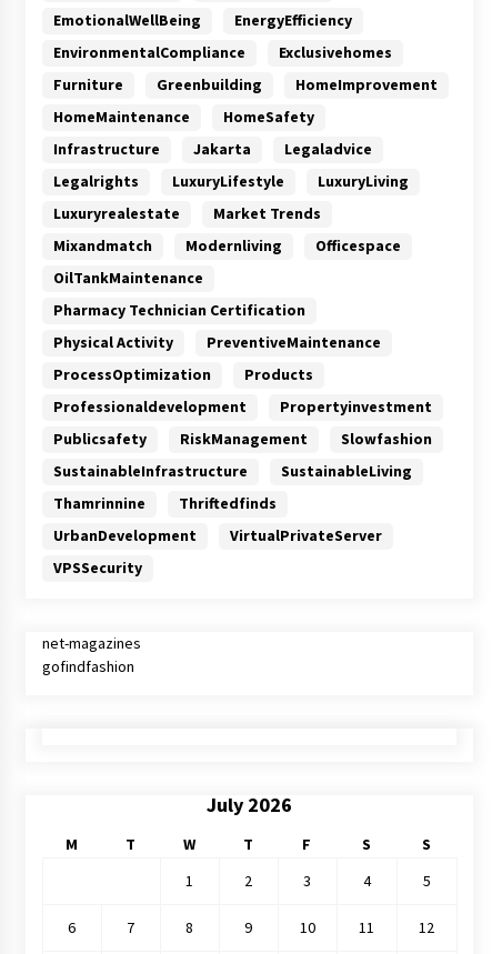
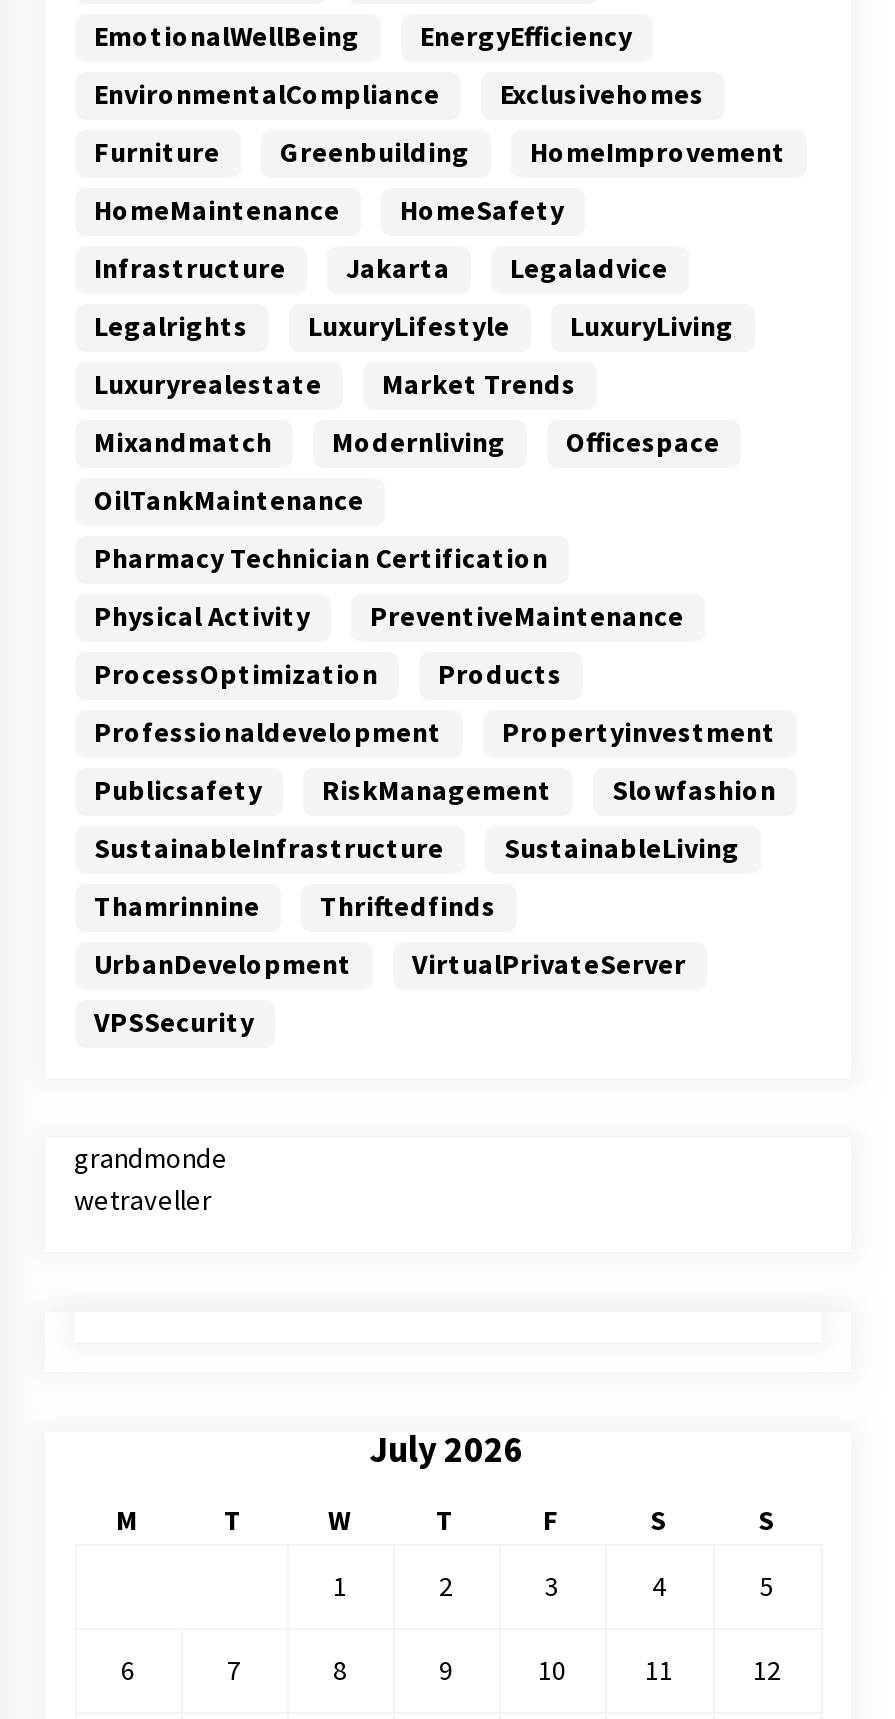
[42,633,140,676] net-magazines | gofindfashion -> [74,1140,228,1218] grandmonde | wetraveller

